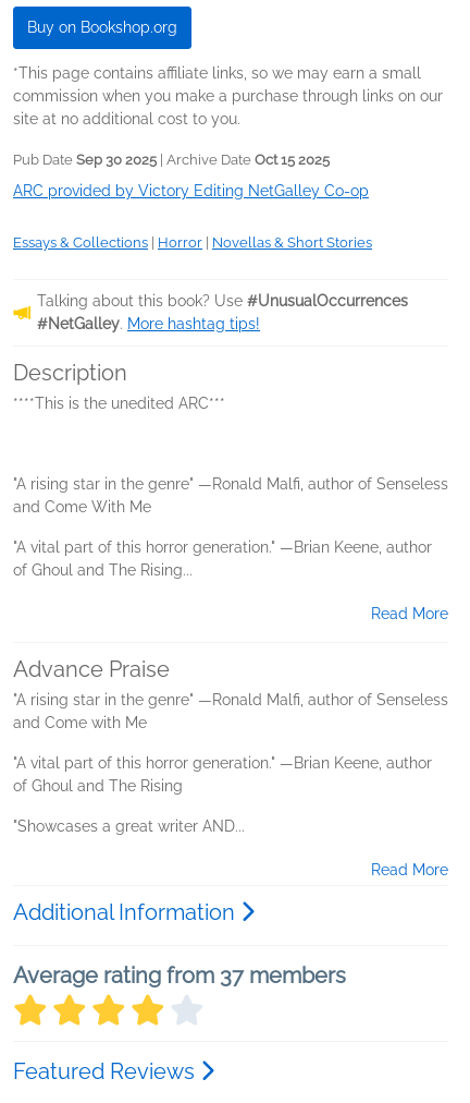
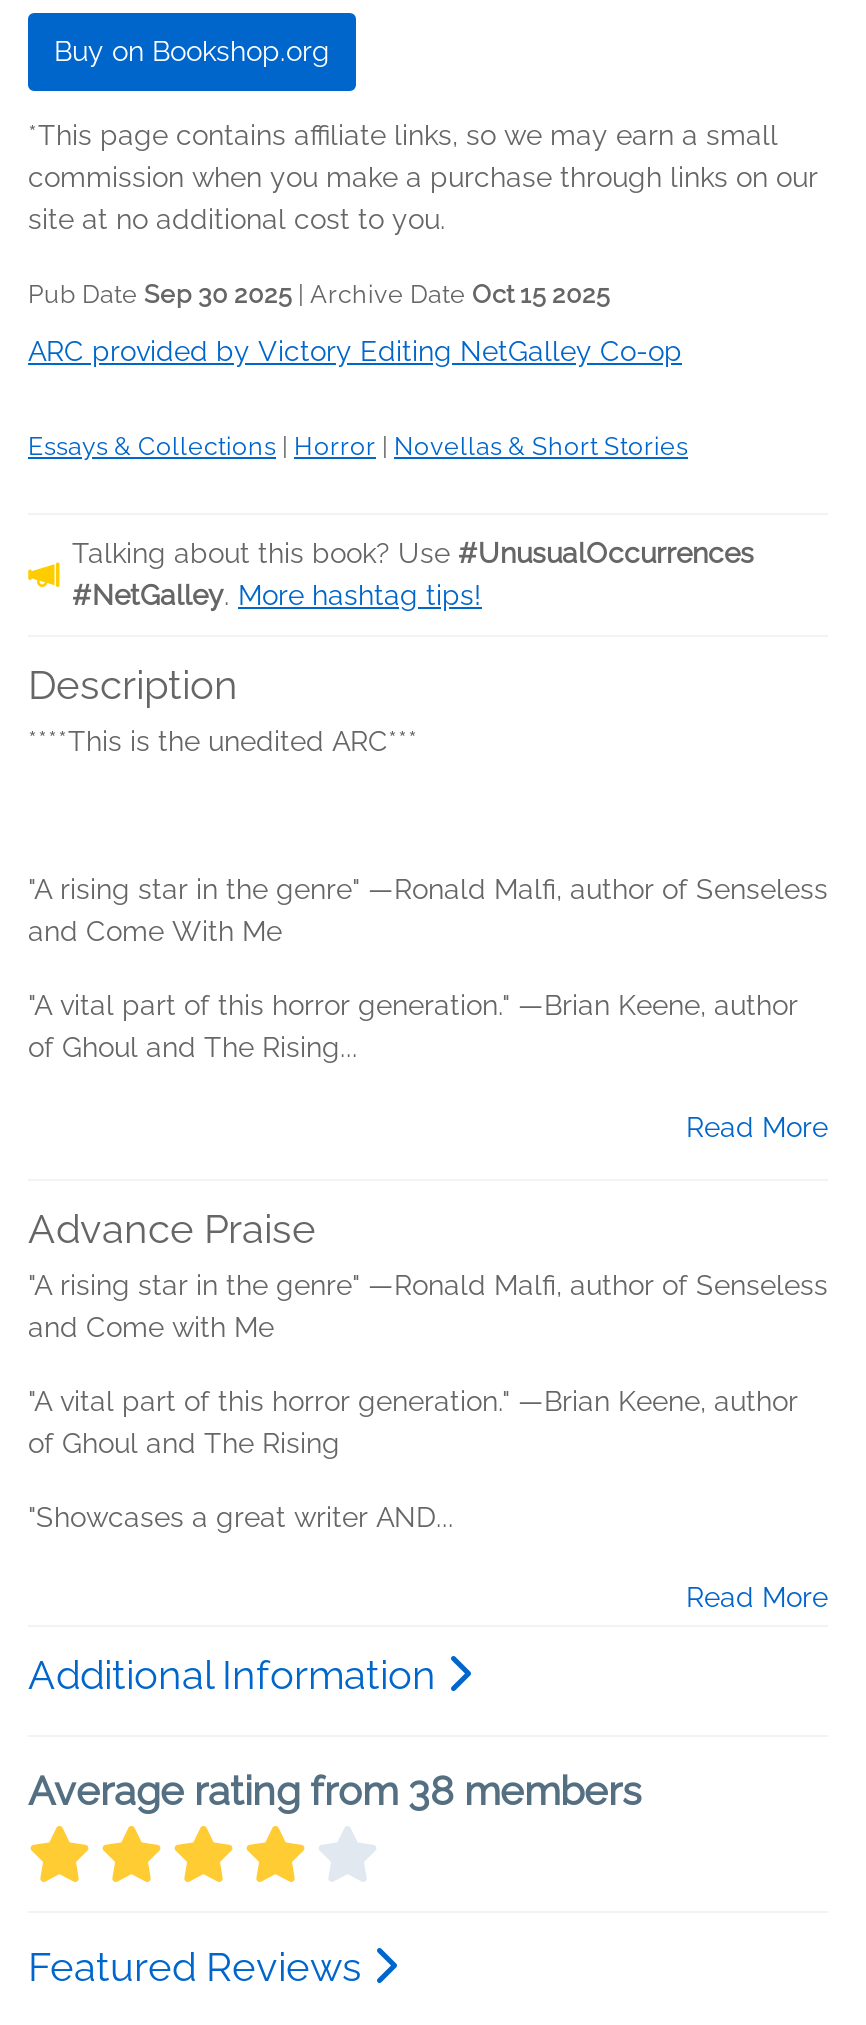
[13,962,346,989] Average rating from 37 members -> [28,1767,642,1815] Average rating from 38 members

